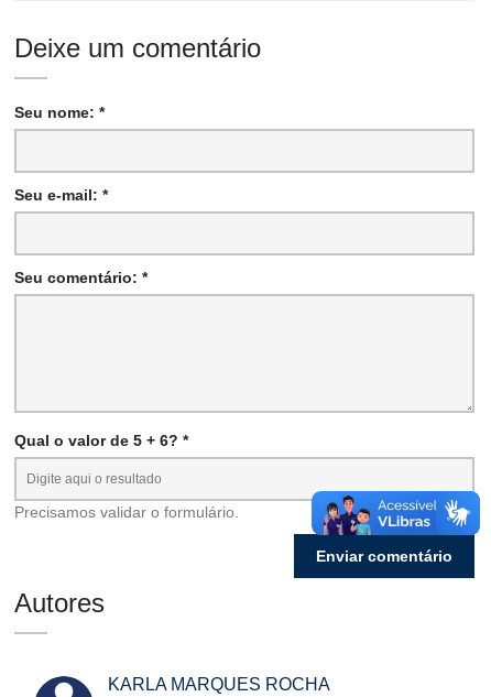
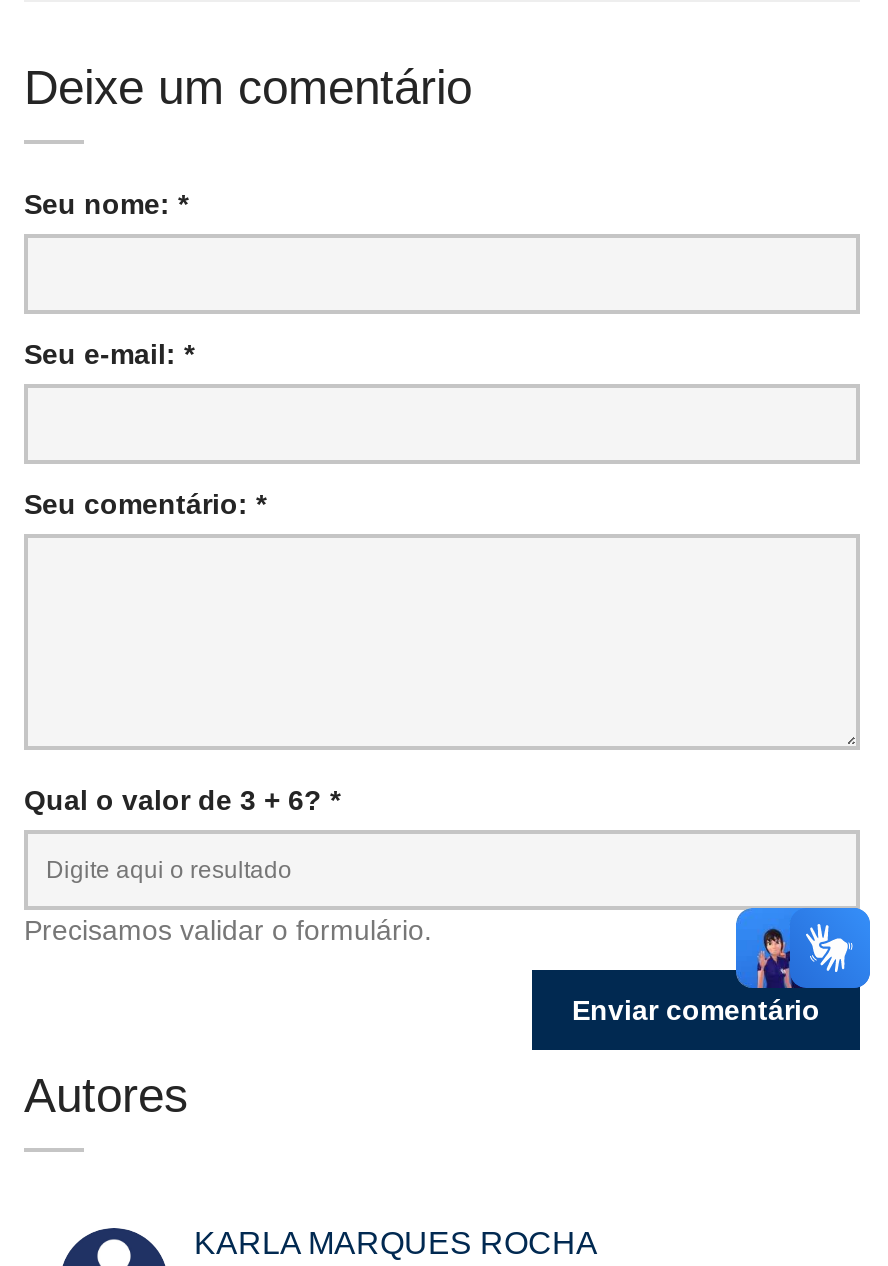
[14,432,188,449] Qual o valor de 5 + 6? * -> [24,784,340,816] Qual o valor de 3 + 6? *
[310,490,481,544] [image] -> [564,892,872,990] [image]

